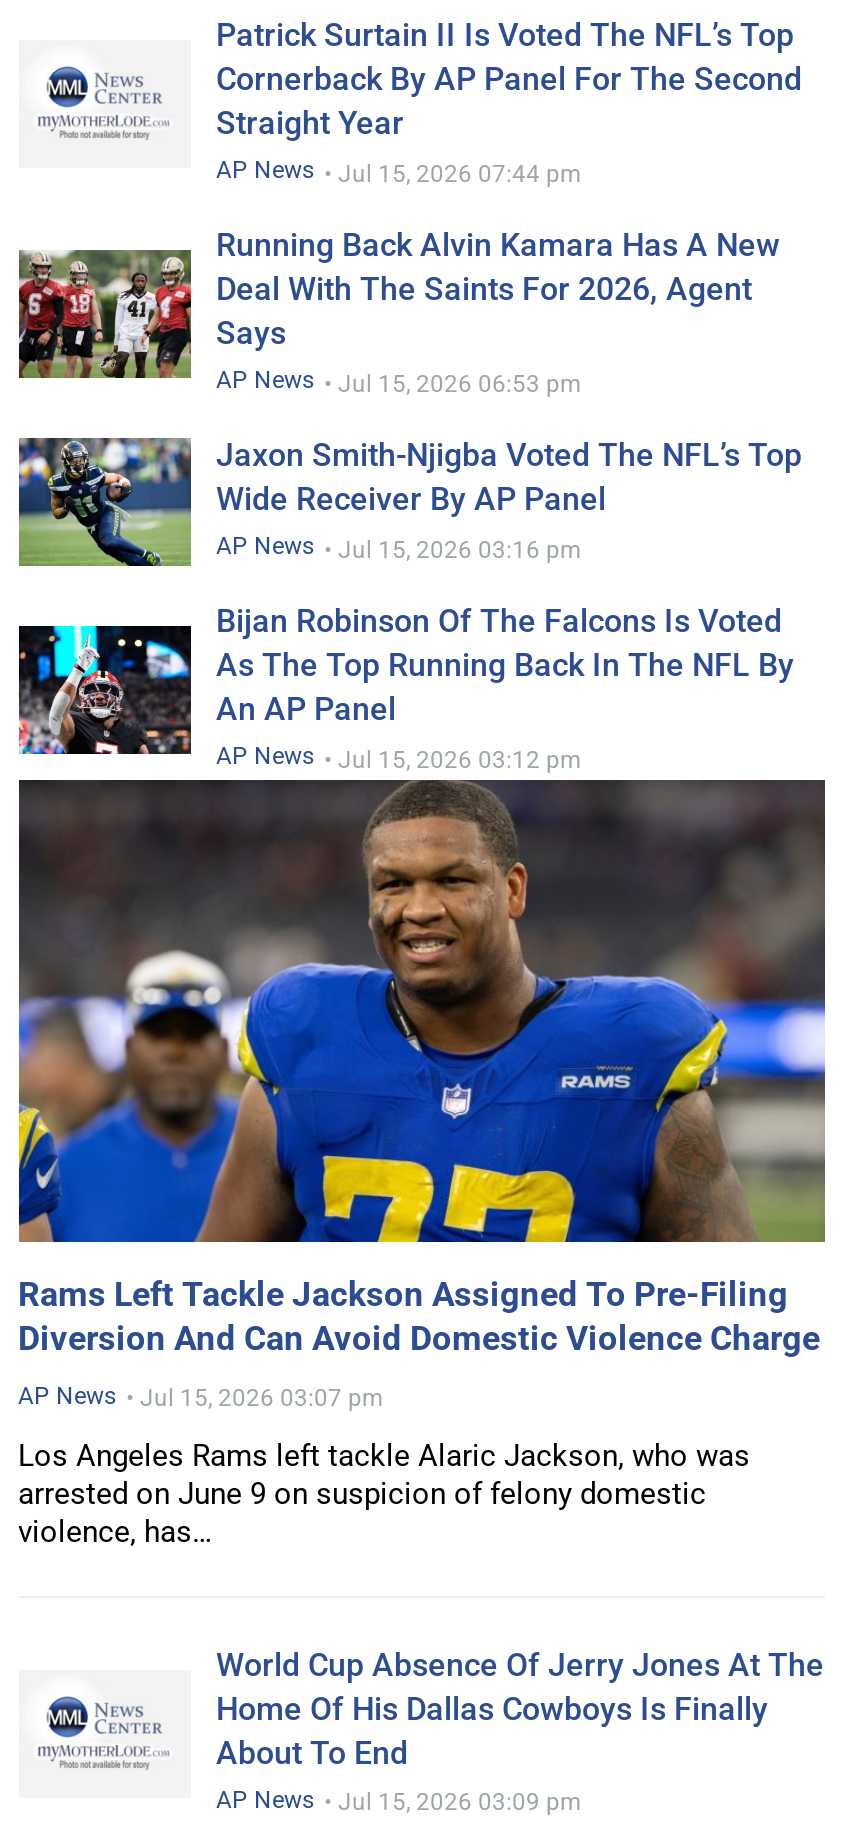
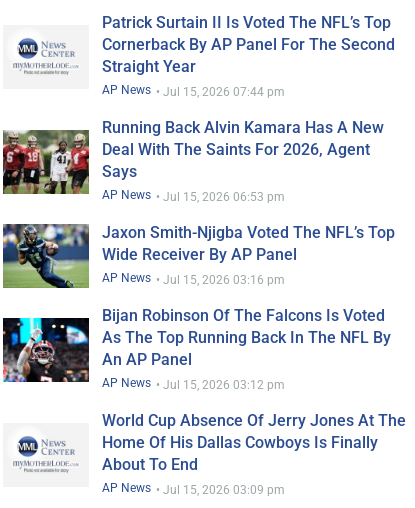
[17,778,827,1549] [image] | Rams Left Tackle Jackson Assigned To Pre-Filing | Diversion And Can Avoid Domestic Violence Charge | AP News • Jul 15, 2026 03:07 pm | Los Angeles Rams left tackle Alaric Jackson, who was | arrested on June 9 on suspicion of felony domestic | violence, has… -> none

